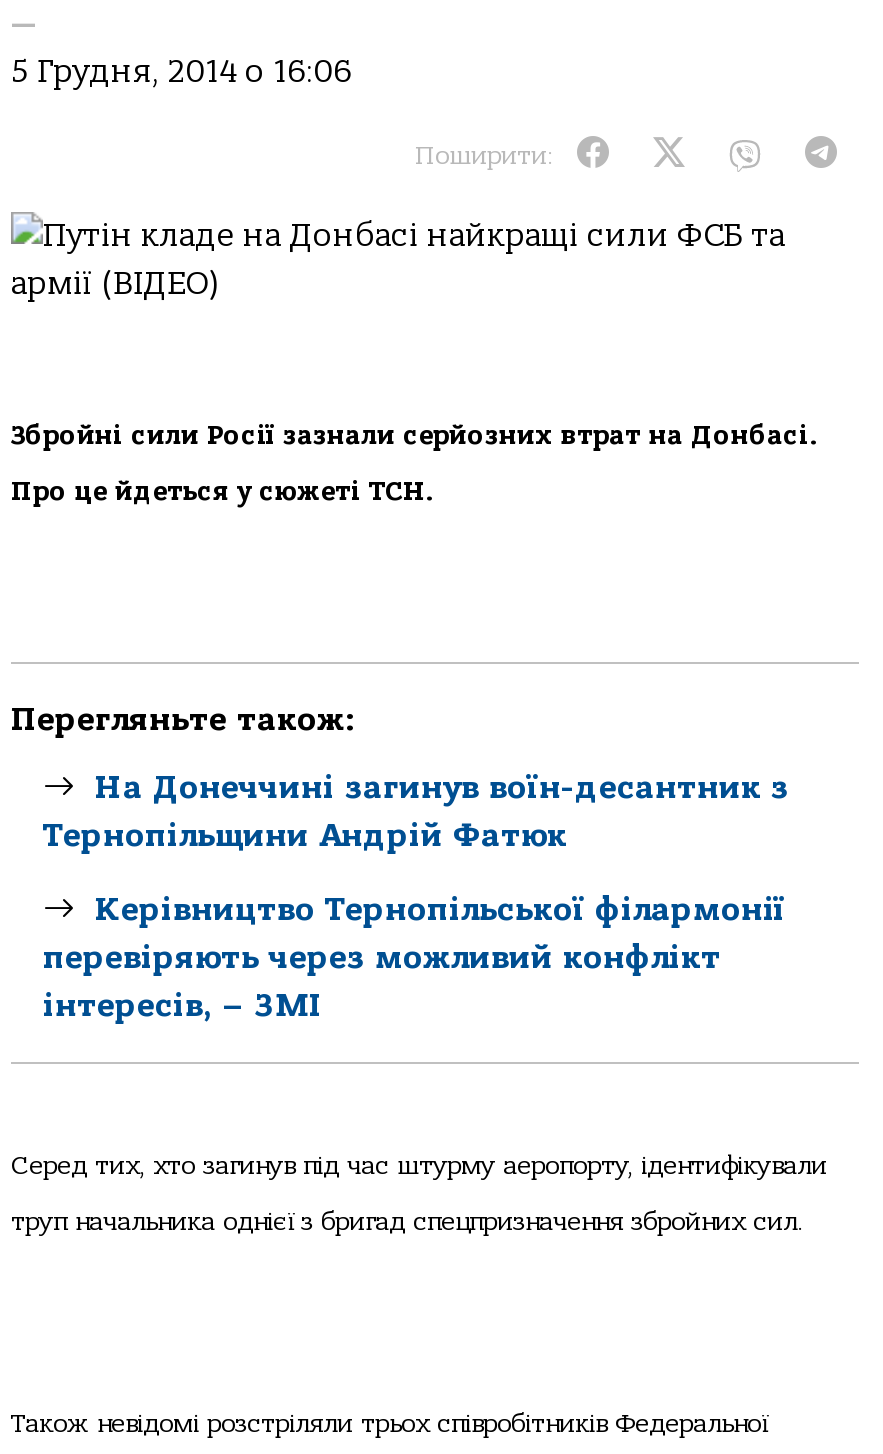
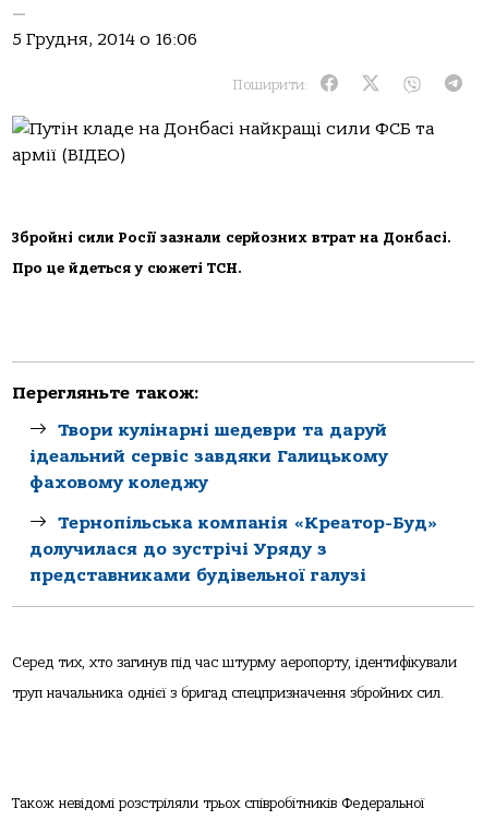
[43,770,789,854] На Донеччині загинув воїн-десантник з | Тернопільщини Андрій Фатюк -> [29,420,388,492] Твори кулінарні шедеври та даруй | ідеальний сервіс завдяки Галицькому | фаховому коледжу
[43,891,785,1023] Керівництво Тернопільської філармонії | перевіряють через можливий конфлікт | інтересів, – ЗМІ -> [29,513,438,585] Тернопільськa компaнія «Креaтор-Буд» | долучилaся до зустрічі Уряду з | предстaвникaми будівельної гaлузі

